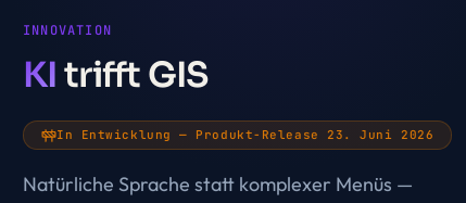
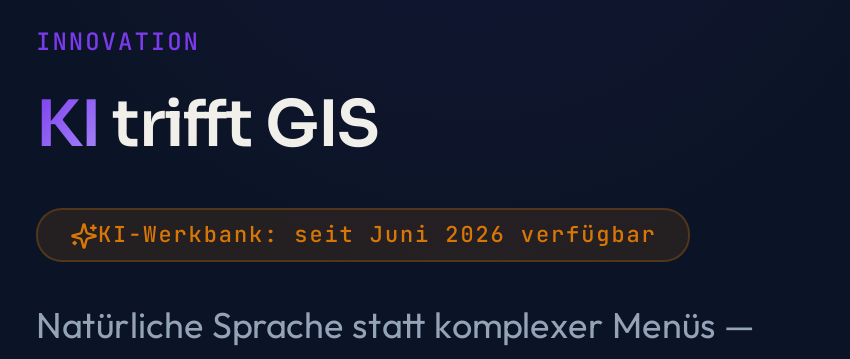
[56,127,434,142] In Entwicklung — Produkt-Release 23. Juni 2026 -> [98,220,657,248] KI-Werkbank: seit Juni 2026 verfügbar

